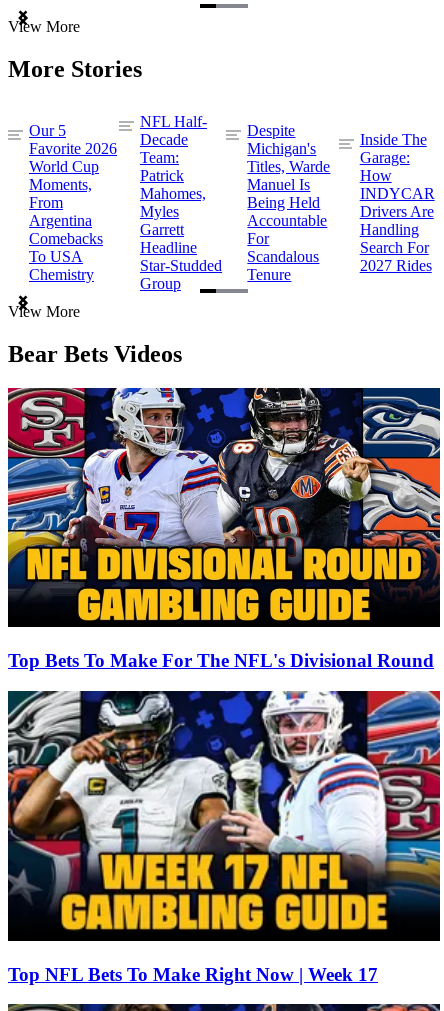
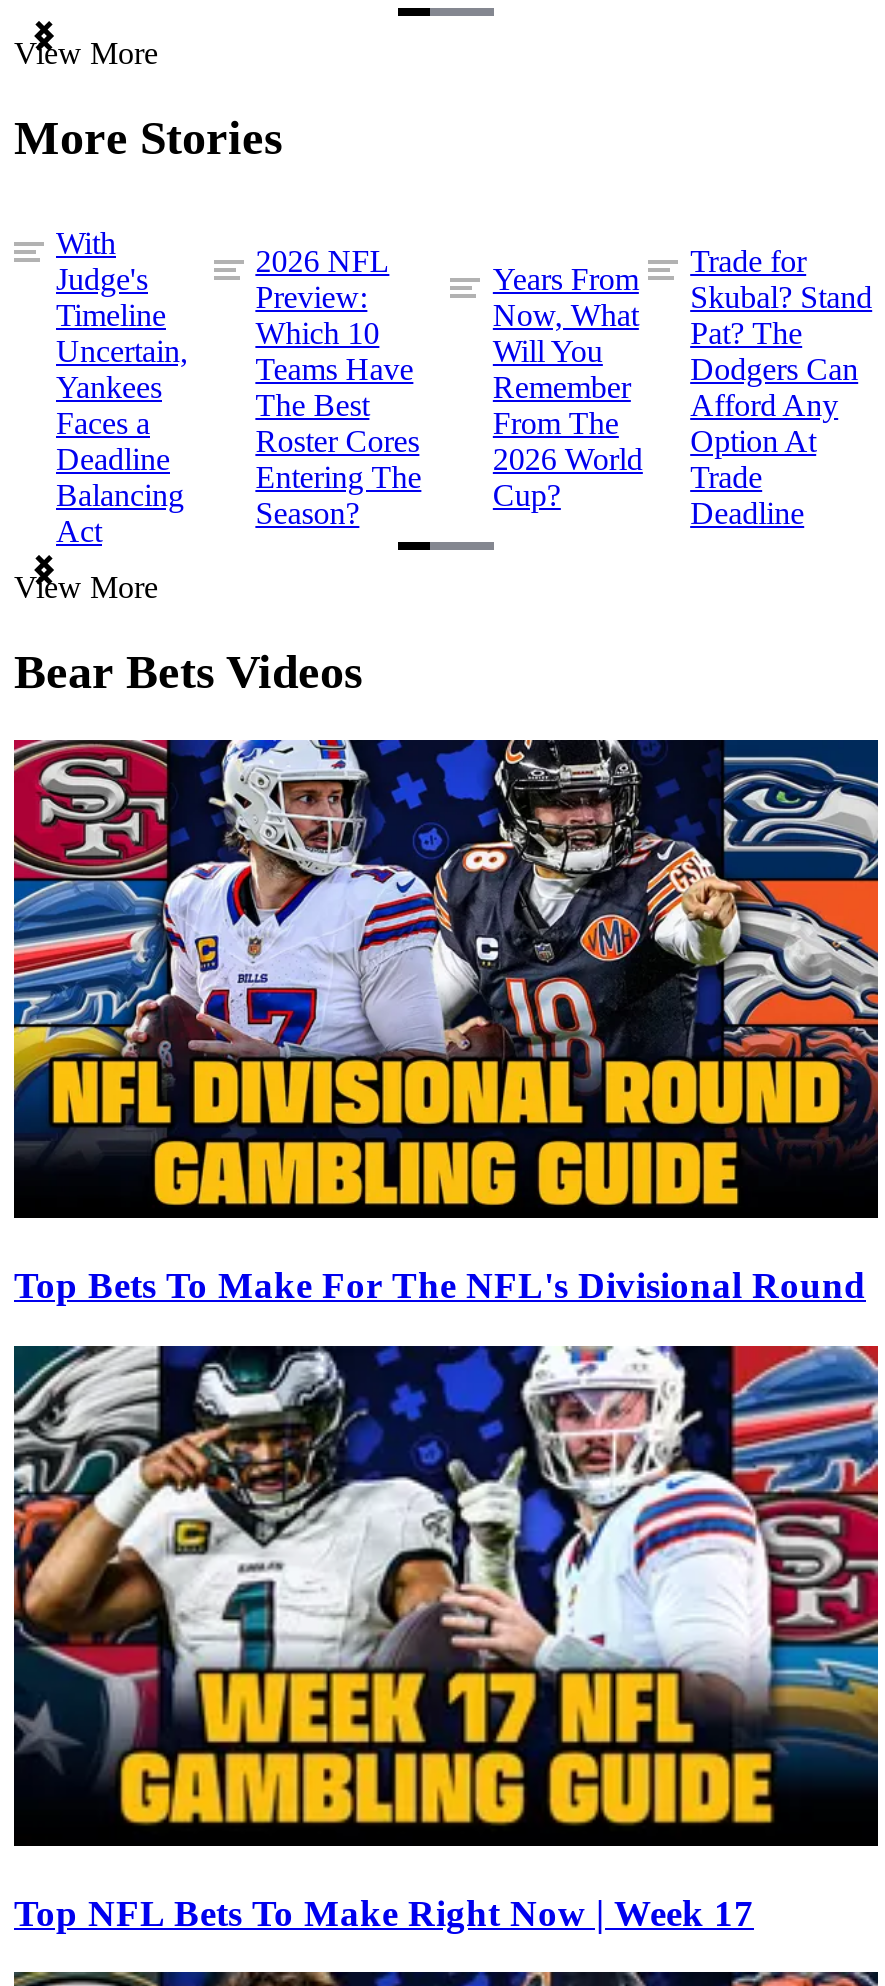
[140,113,222,292] NFL Half- | Decade | Team: | Patrick | Mahomes, | Myles | Garrett | Headline | Star-Studded | Group -> [255,244,421,530] 2026 NFL | Preview: | Which 10 | Teams Have | The Best | Roster Cores | Entering The | Season?
[29,122,117,283] Our 5 | Favorite 2026 | World Cup | Moments, | From | Argentina | Comebacks | To USA | Chemistry -> [56,226,188,548] With | Judge's | Timeline | Uncertain, | Yankees | Faces a | Deadline | Balancing | Act
[247,122,330,283] Despite | Michigan's | Titles, Warde | Manuel Is | Being Held | Accountable | For | Scandalous | Tenure -> [493,262,643,512] Years From | Now, What | Will You | Remember | From The | 2026 World | Cup?
[360,131,435,274] Inside The | Garage: | How | INDYCAR | Drivers Are | Handling | Search For | 2027 Rides -> [690,244,872,530] Trade for | Skubal? Stand | Pat? The | Dodgers Can | Afford Any | Option At | Trade | Deadline

